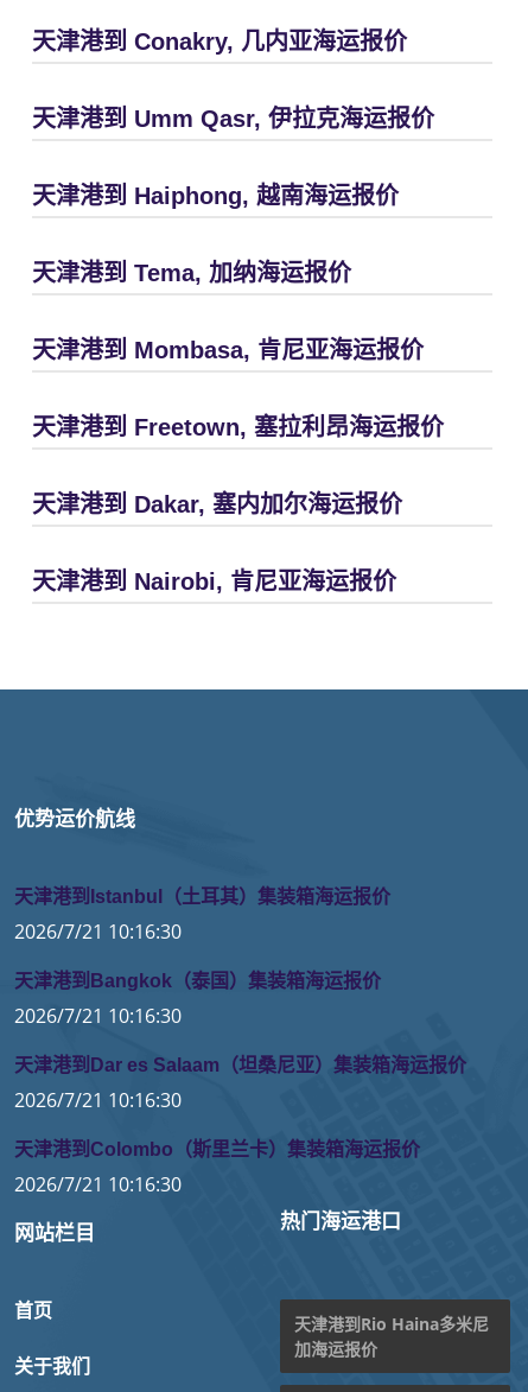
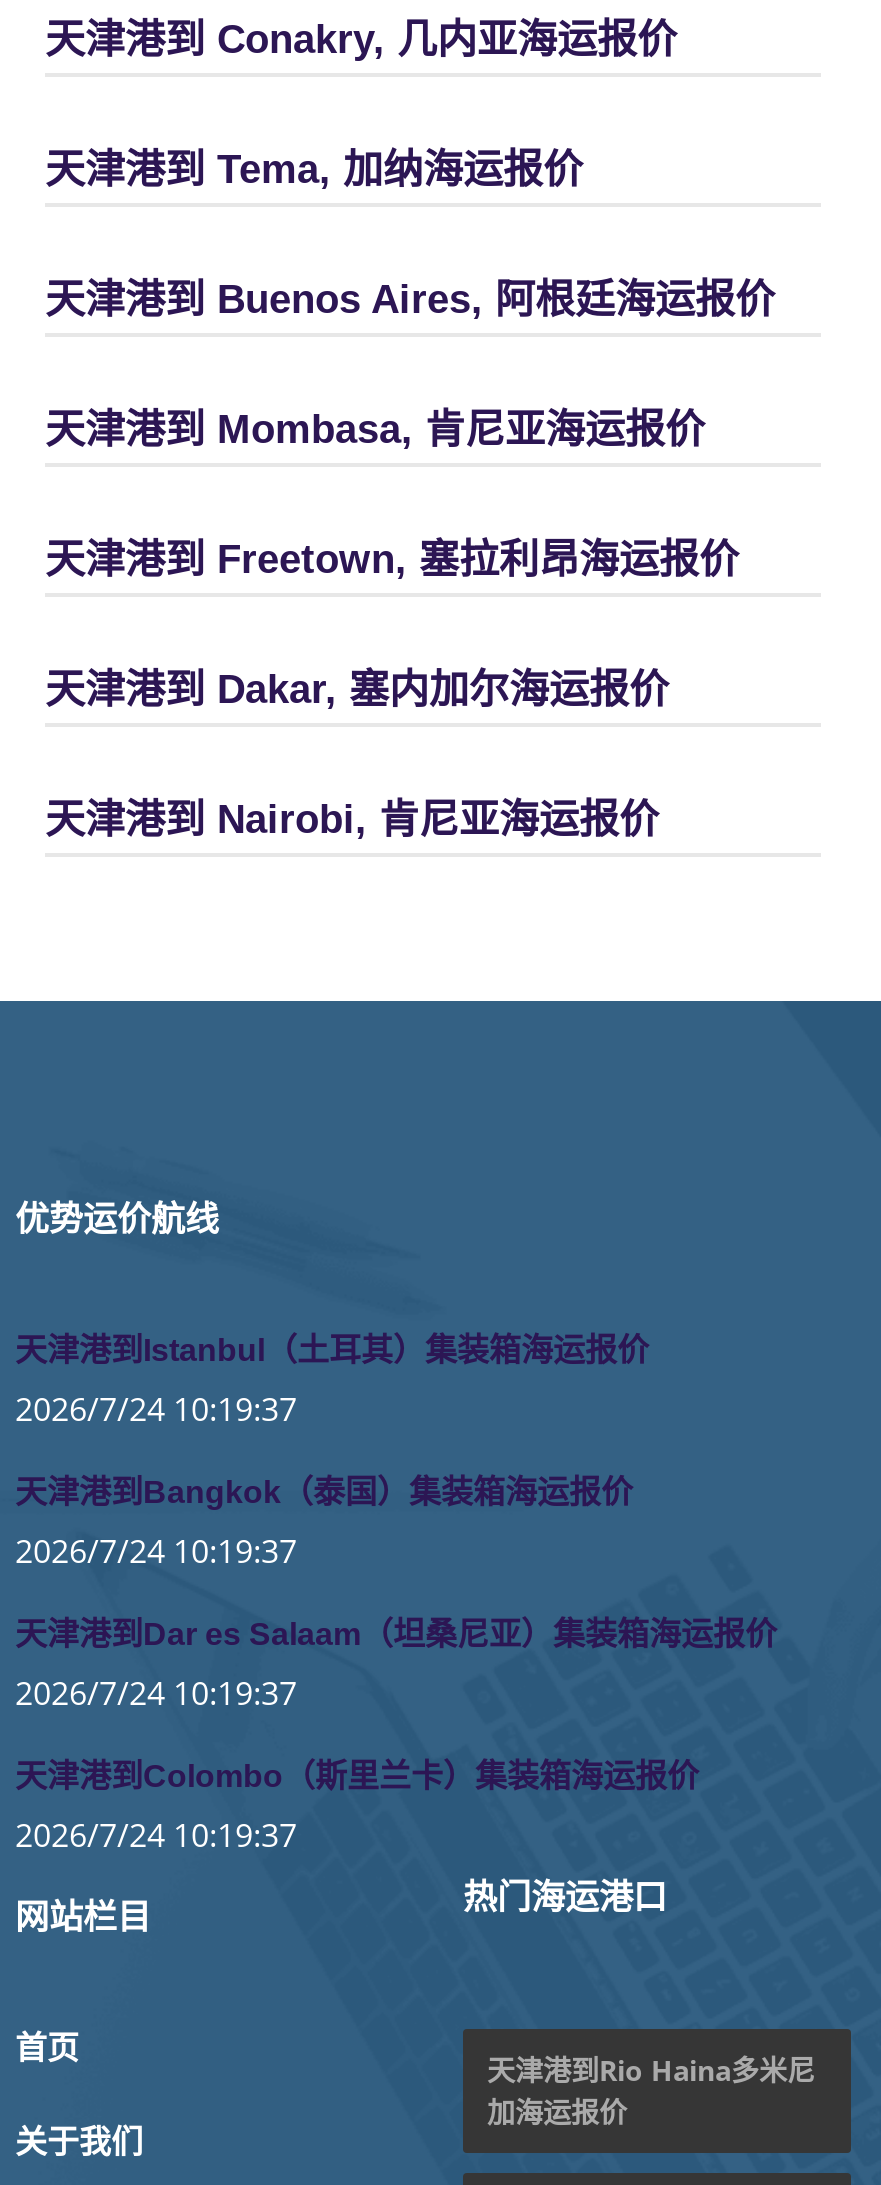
[32,106,434,209] 天津港到 Umm Qasr, 伊拉克海运报价 | 天津港到 Haiphong, 越南海运报价 -> none
moved [32,260,351,286] -> [45,148,583,192]: 天津港到 Tema, 加纳海运报价
none -> [45,278,775,322] 天津港到 Buenos Aires, 阿根廷海运报价
[14,919,182,945] 2026/7/21 10:16:30 -> [15,1388,297,1432] 2026/7/24 10:19:37
[14,1003,182,1029] 2026/7/21 10:16:30 -> [15,1530,297,1574] 2026/7/24 10:19:37
[14,1087,182,1113] 2026/7/21 10:16:30 -> [15,1672,297,1716] 2026/7/24 10:19:37
[14,1172,182,1198] 2026/7/21 10:16:30 -> [15,1814,297,1858] 2026/7/24 10:19:37

